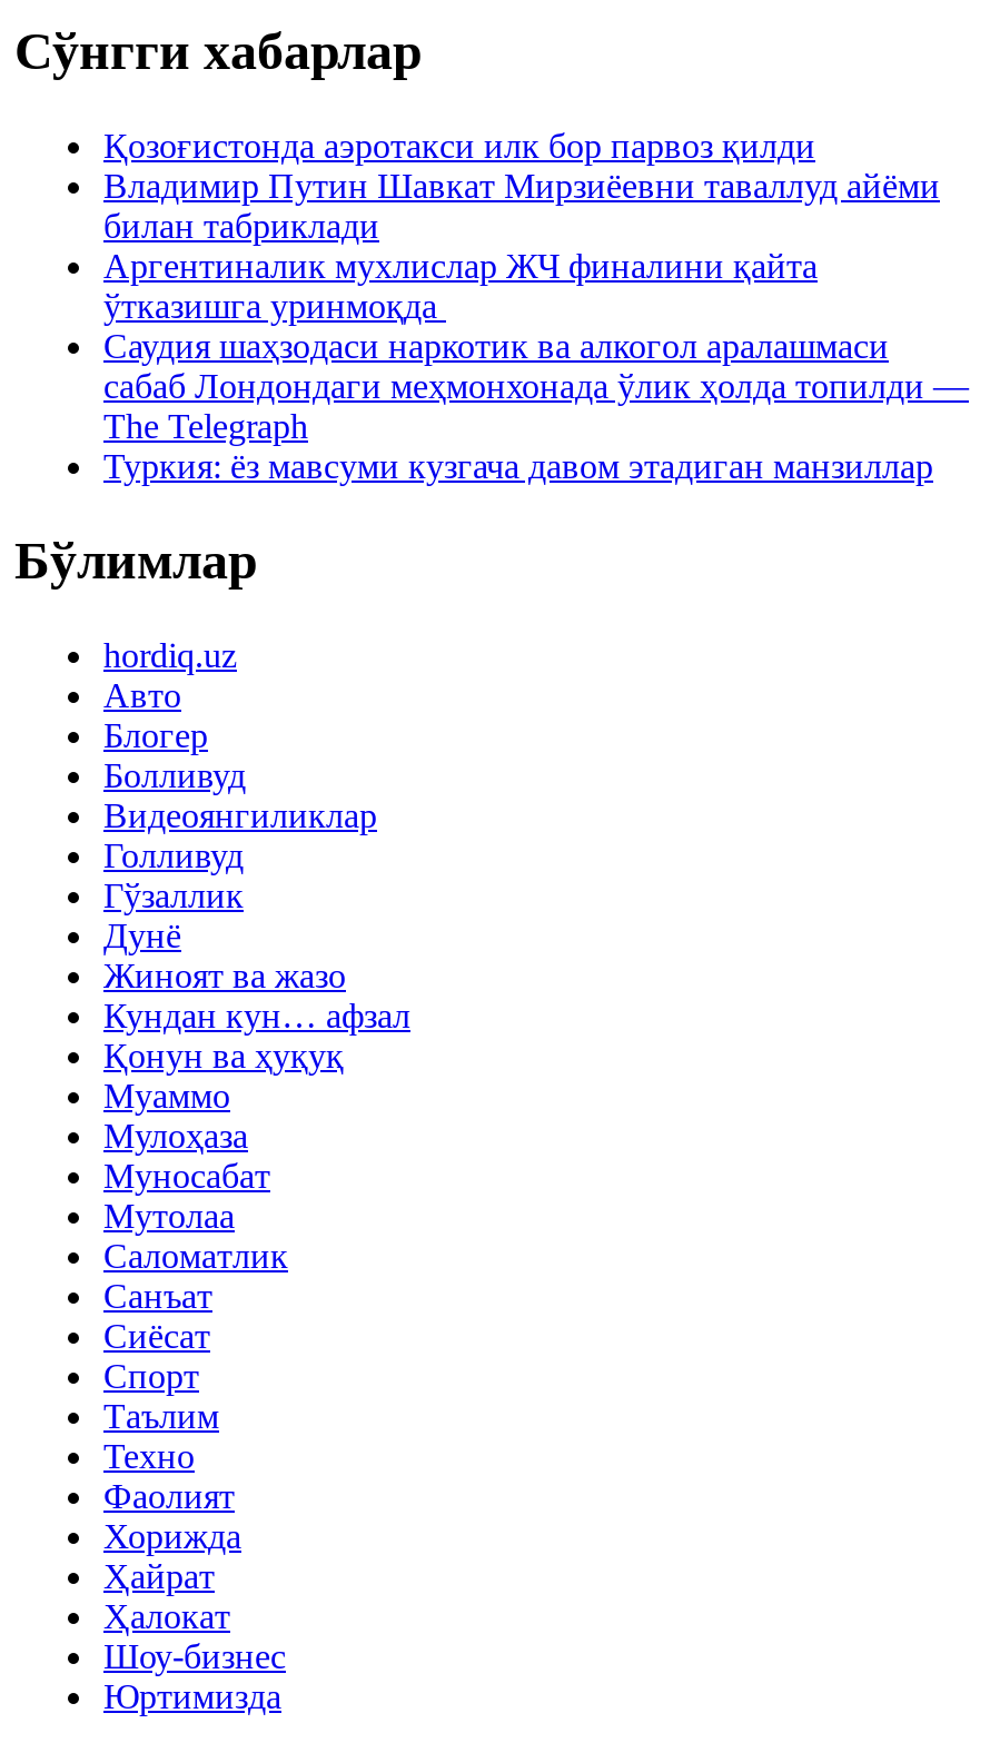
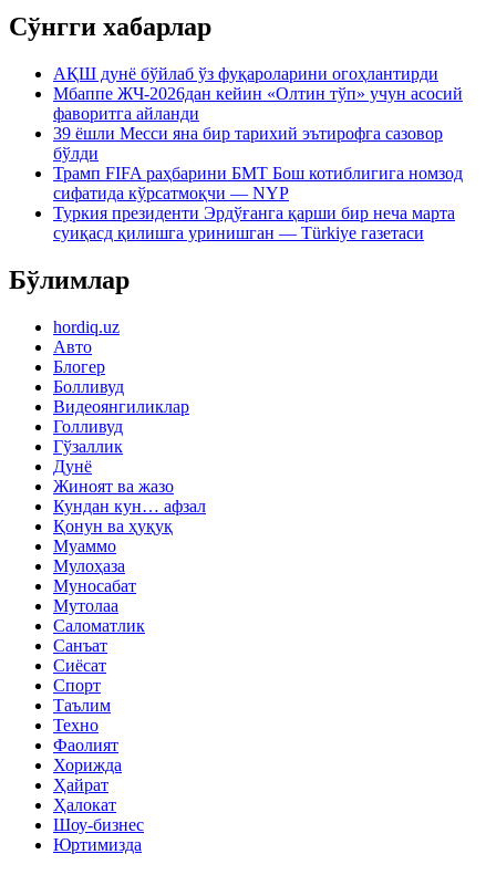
[103,127,969,485] Қозоғистонда аэротакси илк бор парвоз қилди | Владимир Путин Шавкат Мирзиёевни таваллуд айёми | билан табриклади | Аргентиналик мухлислар ЖЧ финалини қайта | ўтказишга уринмоқда | Саудия шаҳзодаси наркотик ва алкогол аралашмаси | сабаб Лондондаги меҳмонхонада ўлик ҳолда топилди — | The Telegraph | Туркия: ёз мавсуми кузгача давом этадиган манзиллар -> [53,64,463,242] АҚШ дунё бўйлаб ўз фуқароларини огоҳлантирди | Мбаппе ЖЧ-2026дан кейин «Олтин тўп» учун асосий | фаворитга айланди | 39 ёшли Месси яна бир тарихий эътирофга сазовор | бўлди | Трамп FIFA раҳбарини БМТ Бош котиблигига номзод | сифатида кўрсатмоқчи — NYP | Туркия президенти Эрдўғанга қарши бир неча марта | суиқасд қилишга уринишган — Тürkiye газетаси

